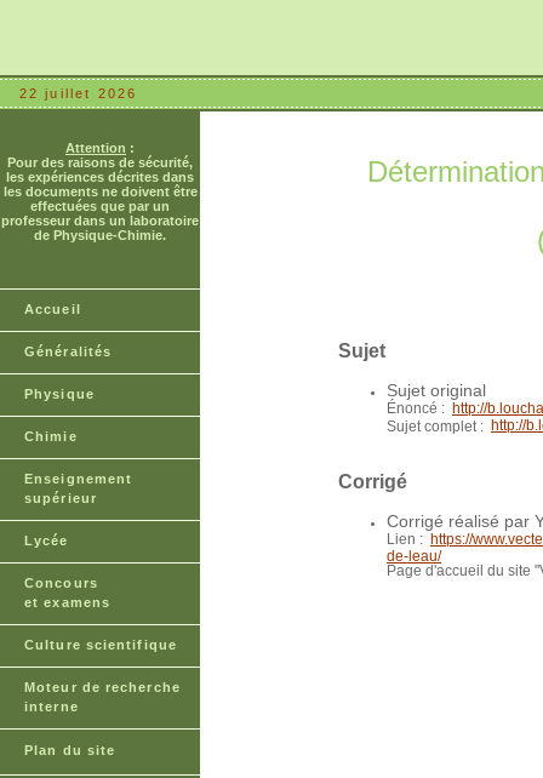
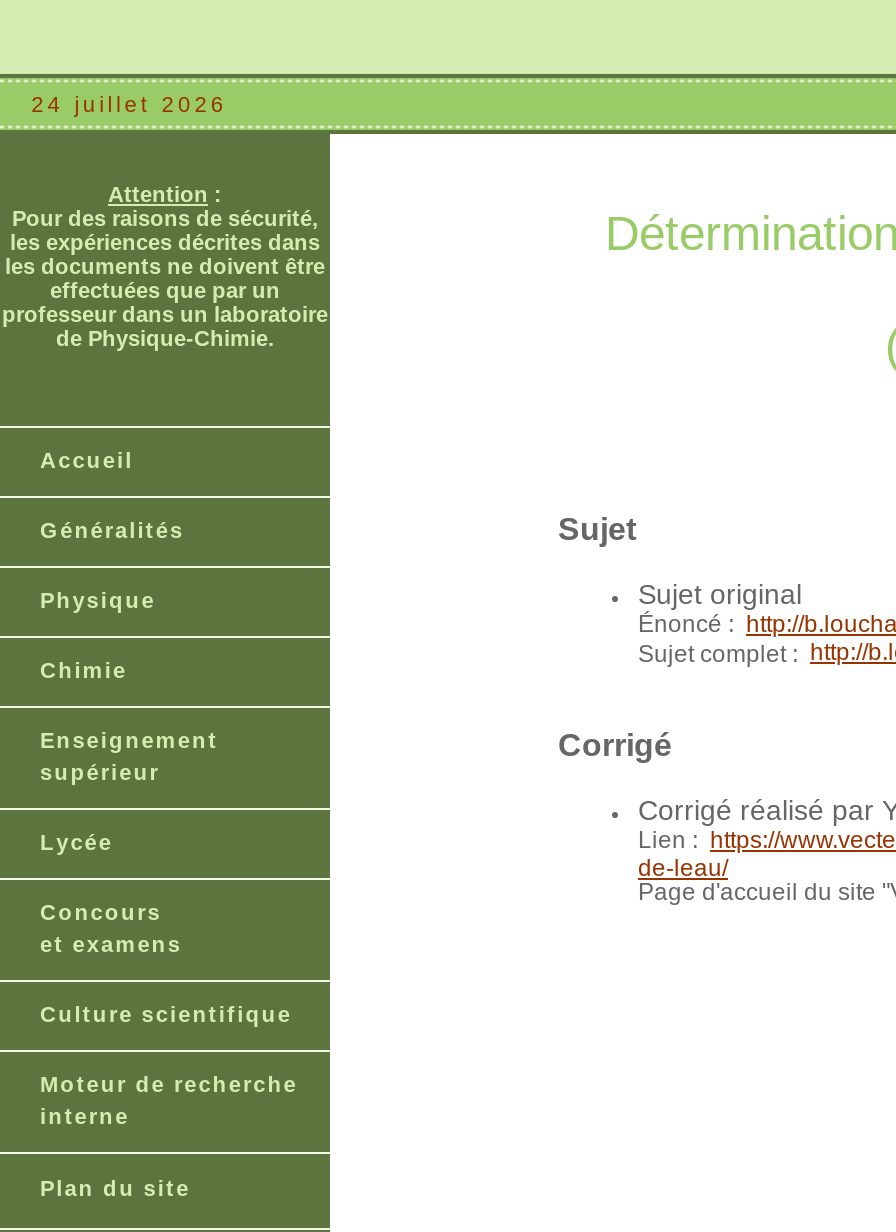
[19,86,138,101] 22 juillet 2026 -> [31,92,227,116] 24 juillet 2026

